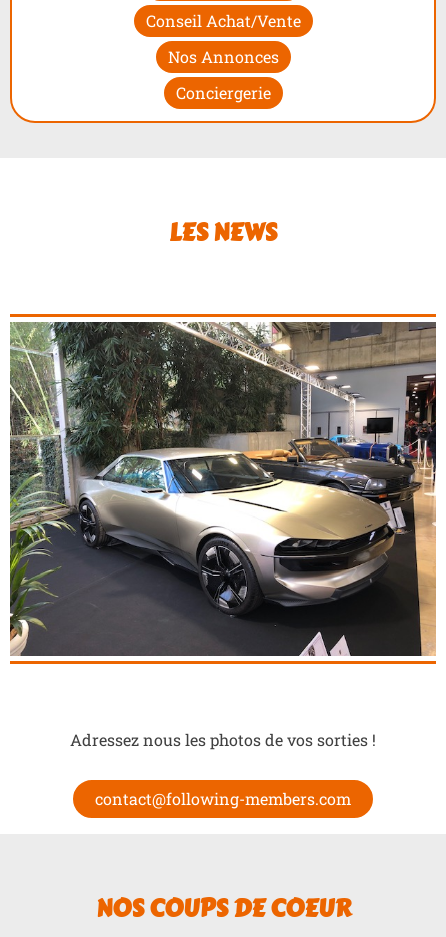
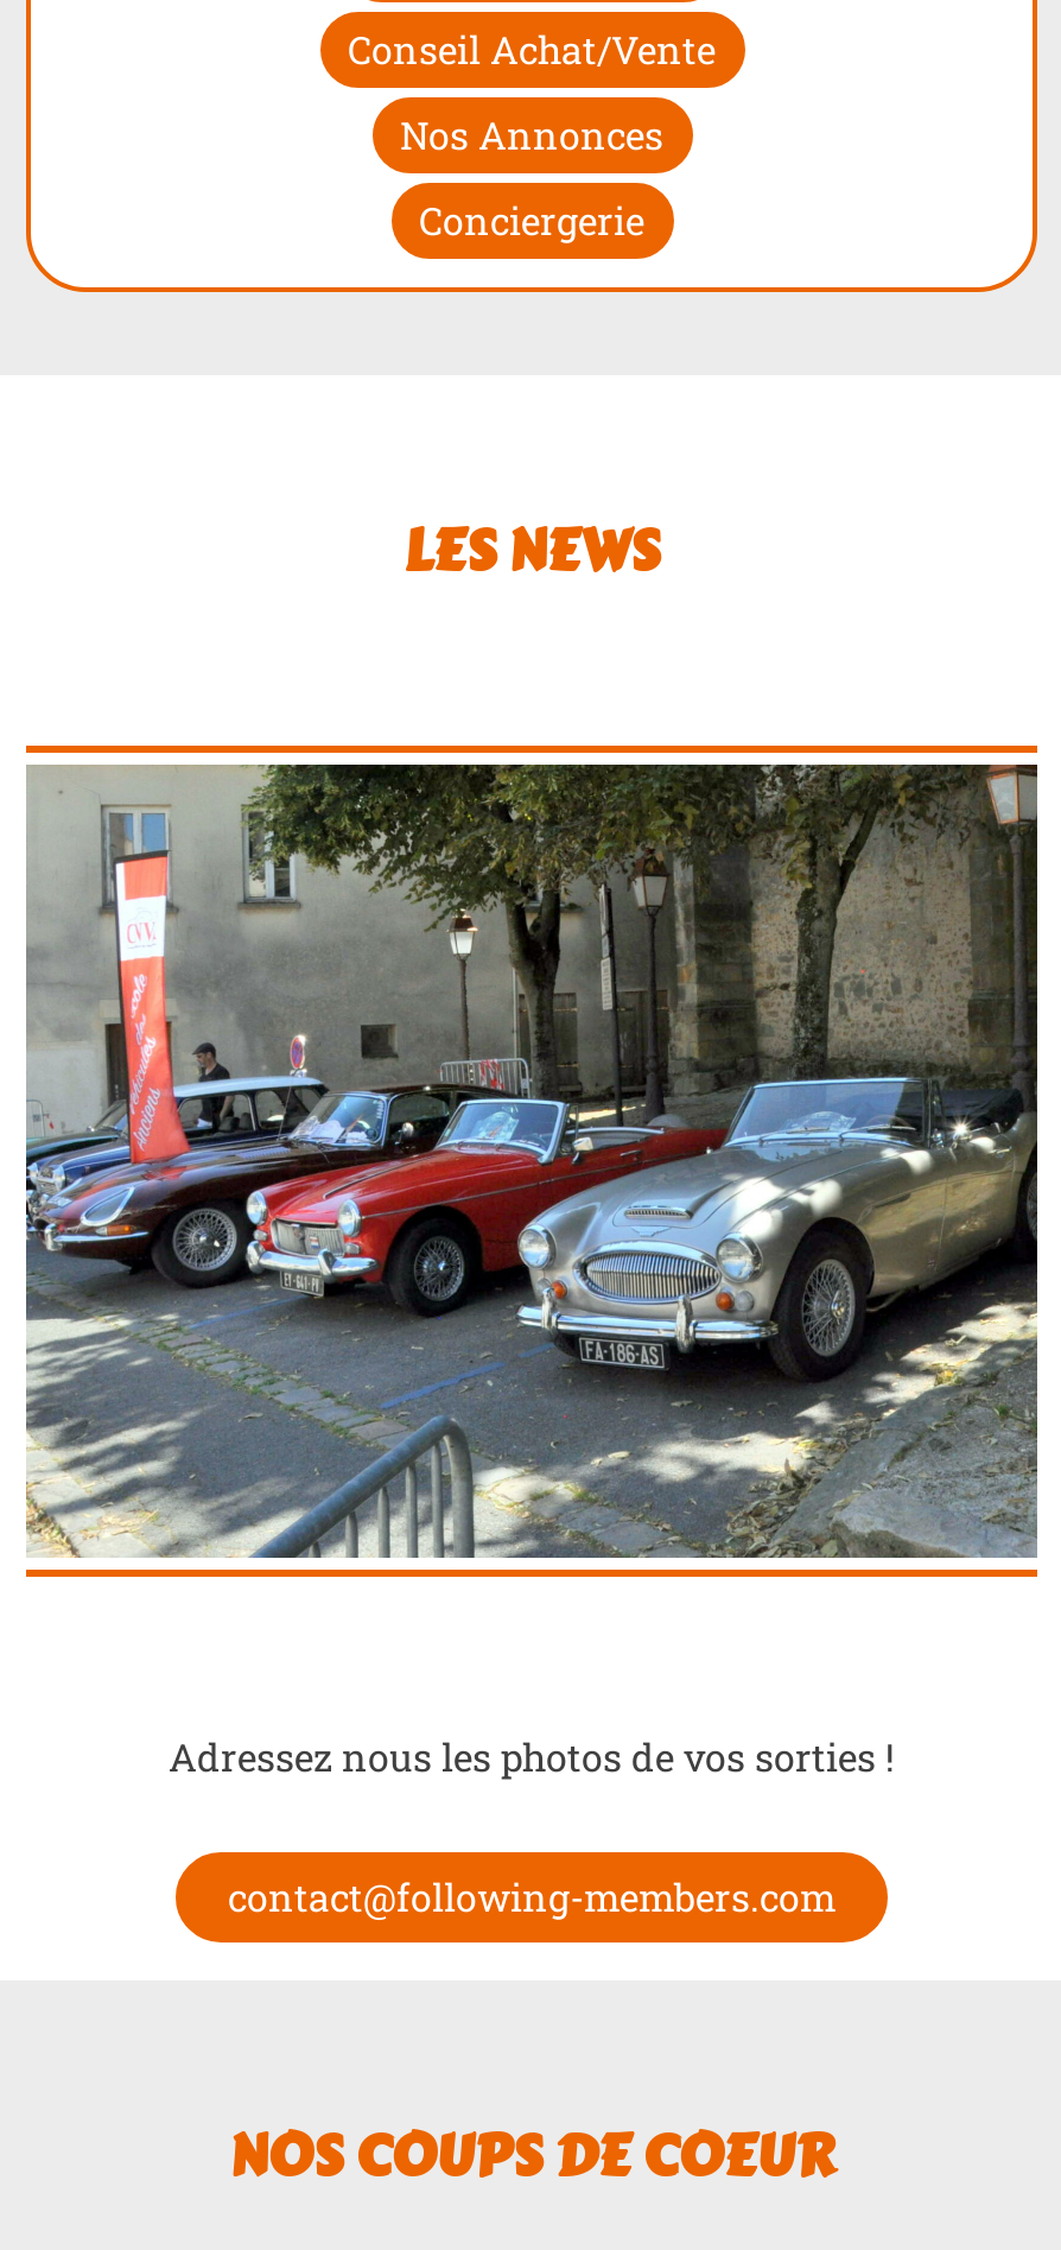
[9,321,437,657] [image] -> [24,762,1040,1560] [image]

